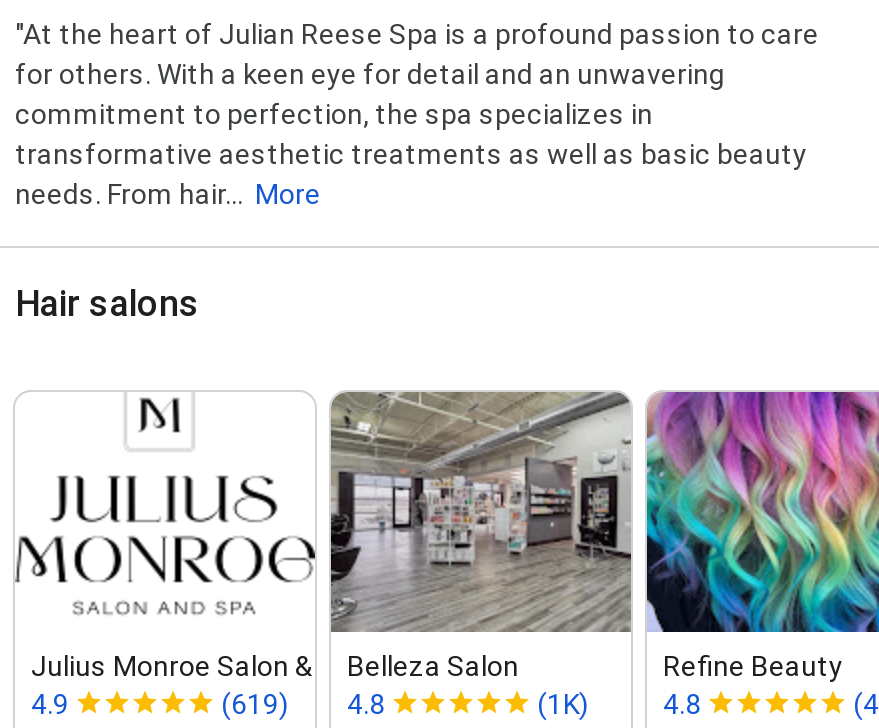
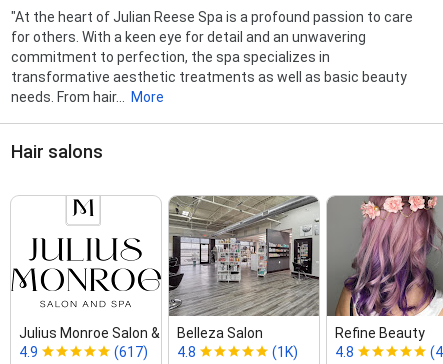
[645,390,873,634] [image] -> [326,195,440,317] [image]
[221,687,385,719] (619) 4.8 -> [114,344,196,360] (617) 4.8

